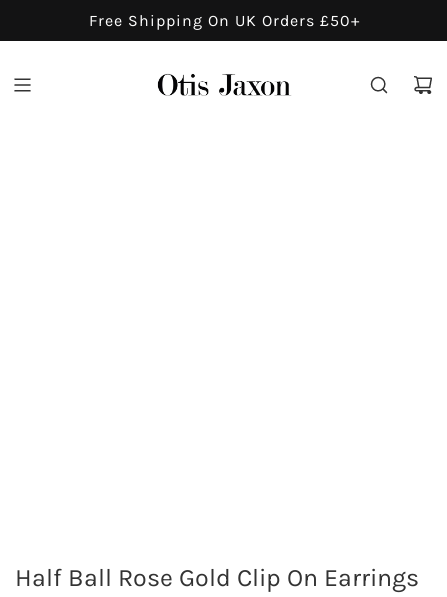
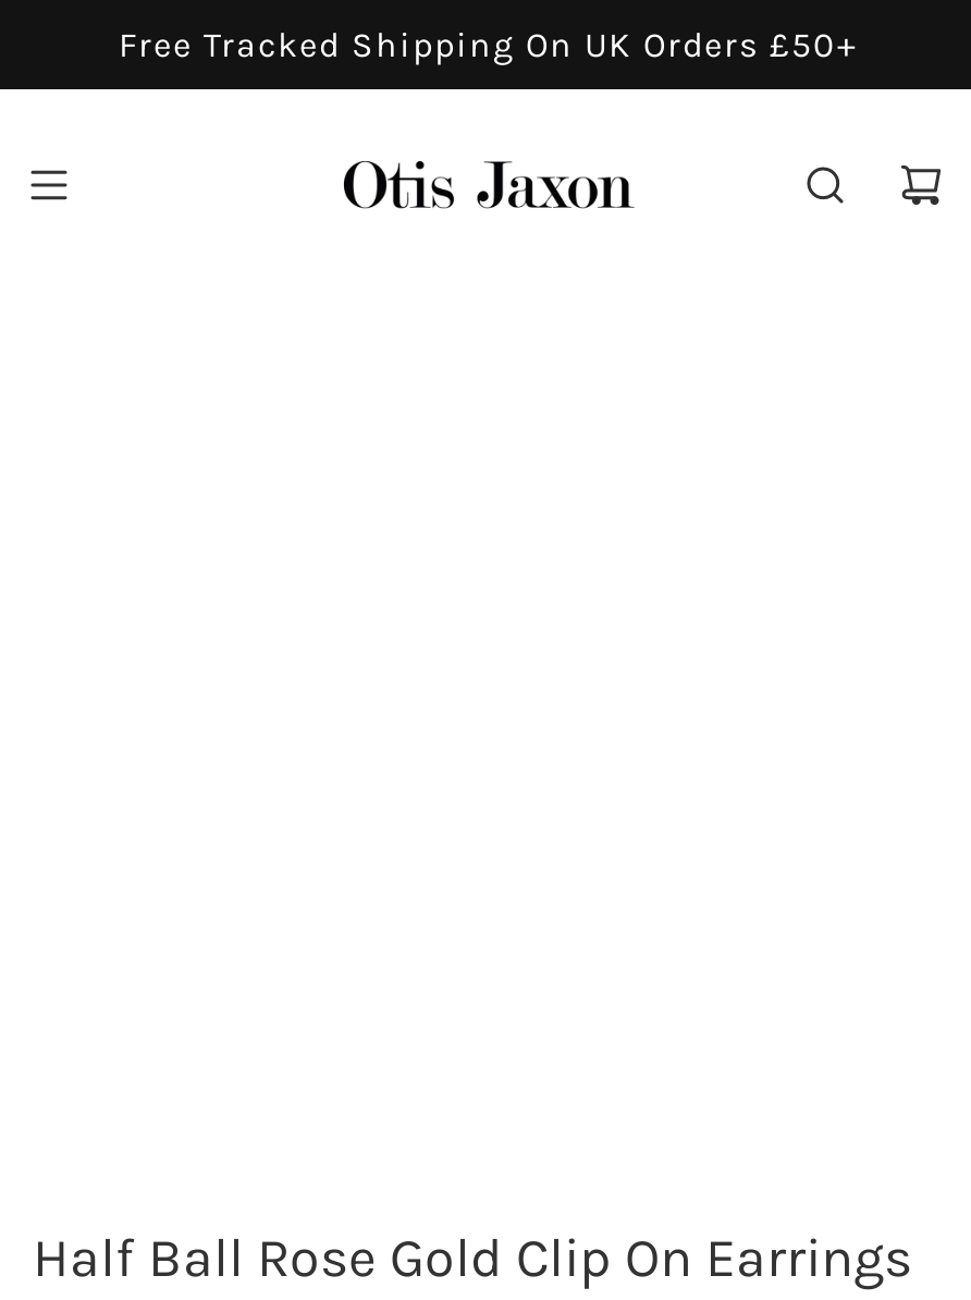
[88,11,359,30] Free Shipping On UK Orders £50+ -> [119,24,857,65] Free Tracked Shipping On UK Orders £50+

